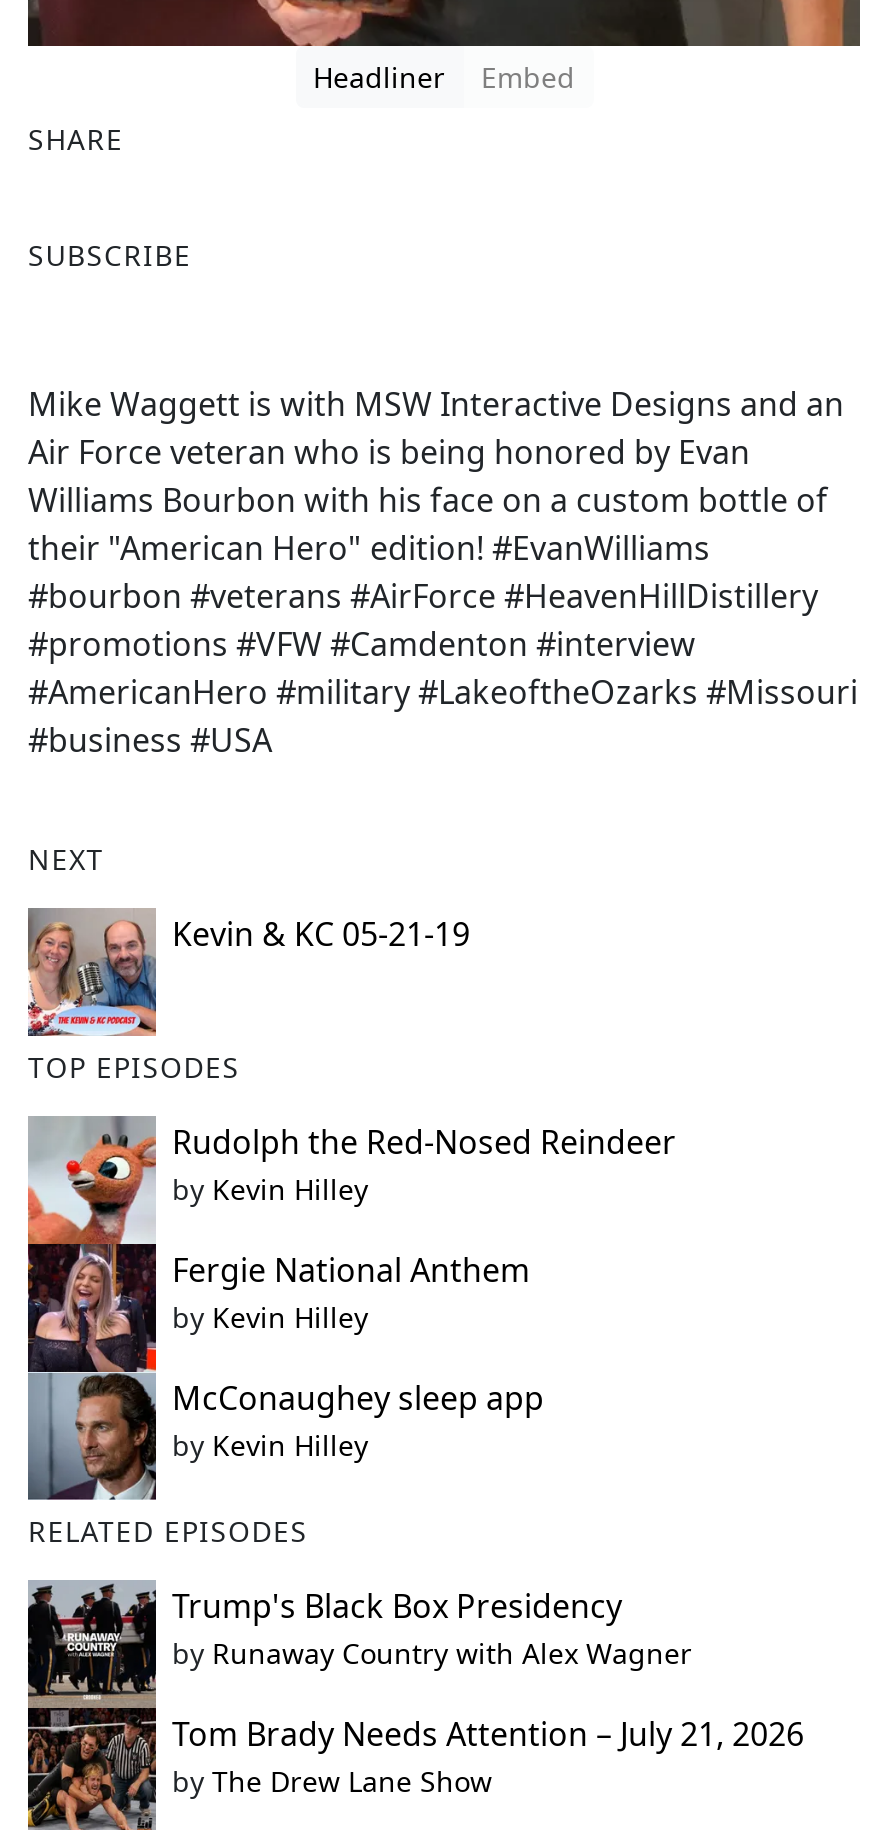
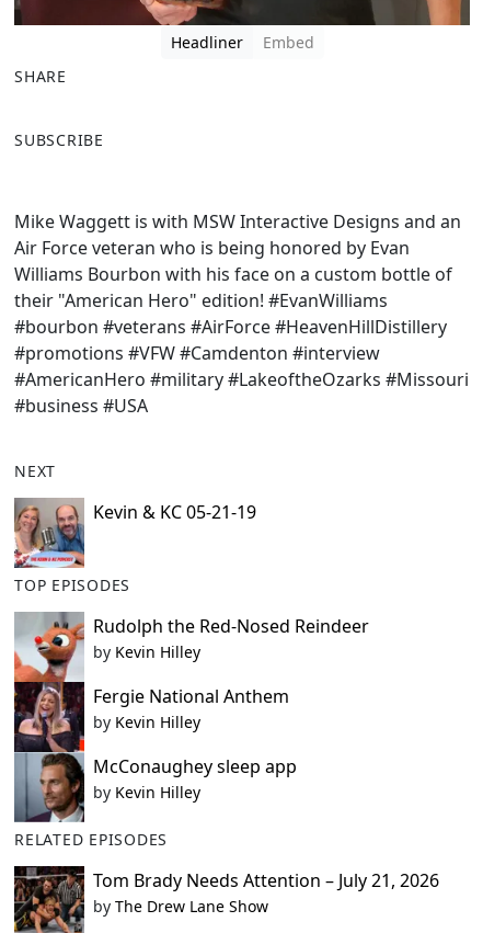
[28,1580,692,1710] [image] | Trump's Black Box Presidency | by Runaway Country with Alex Wagner -> none

